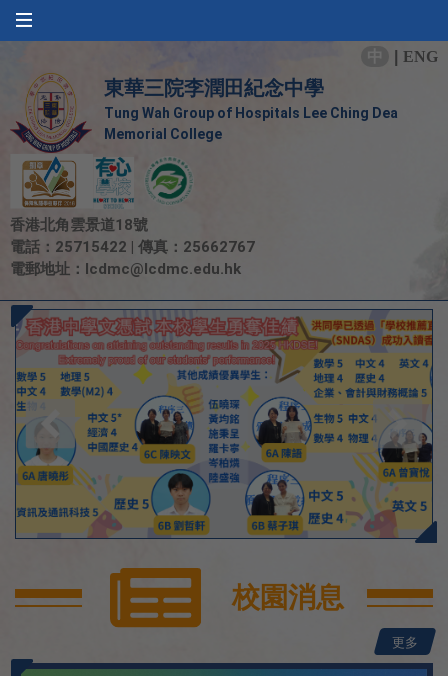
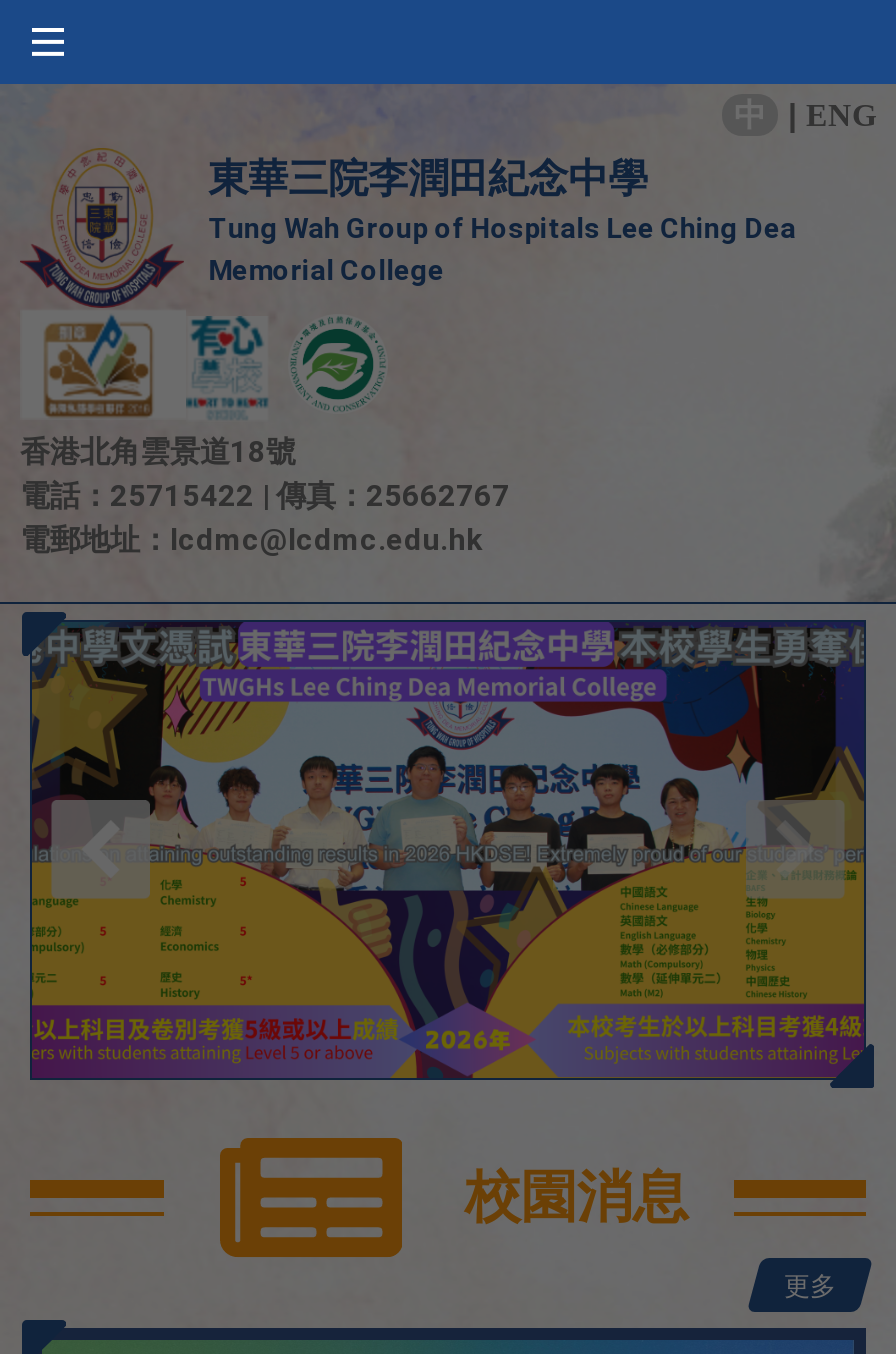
[15,309,433,539] [image] -> [30,620,866,1080] [image]

